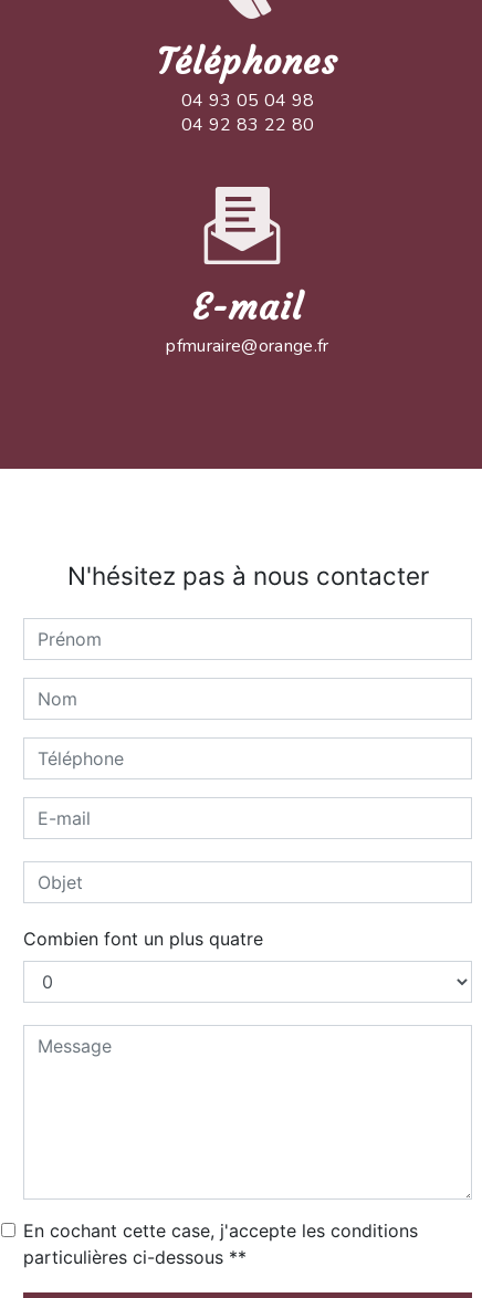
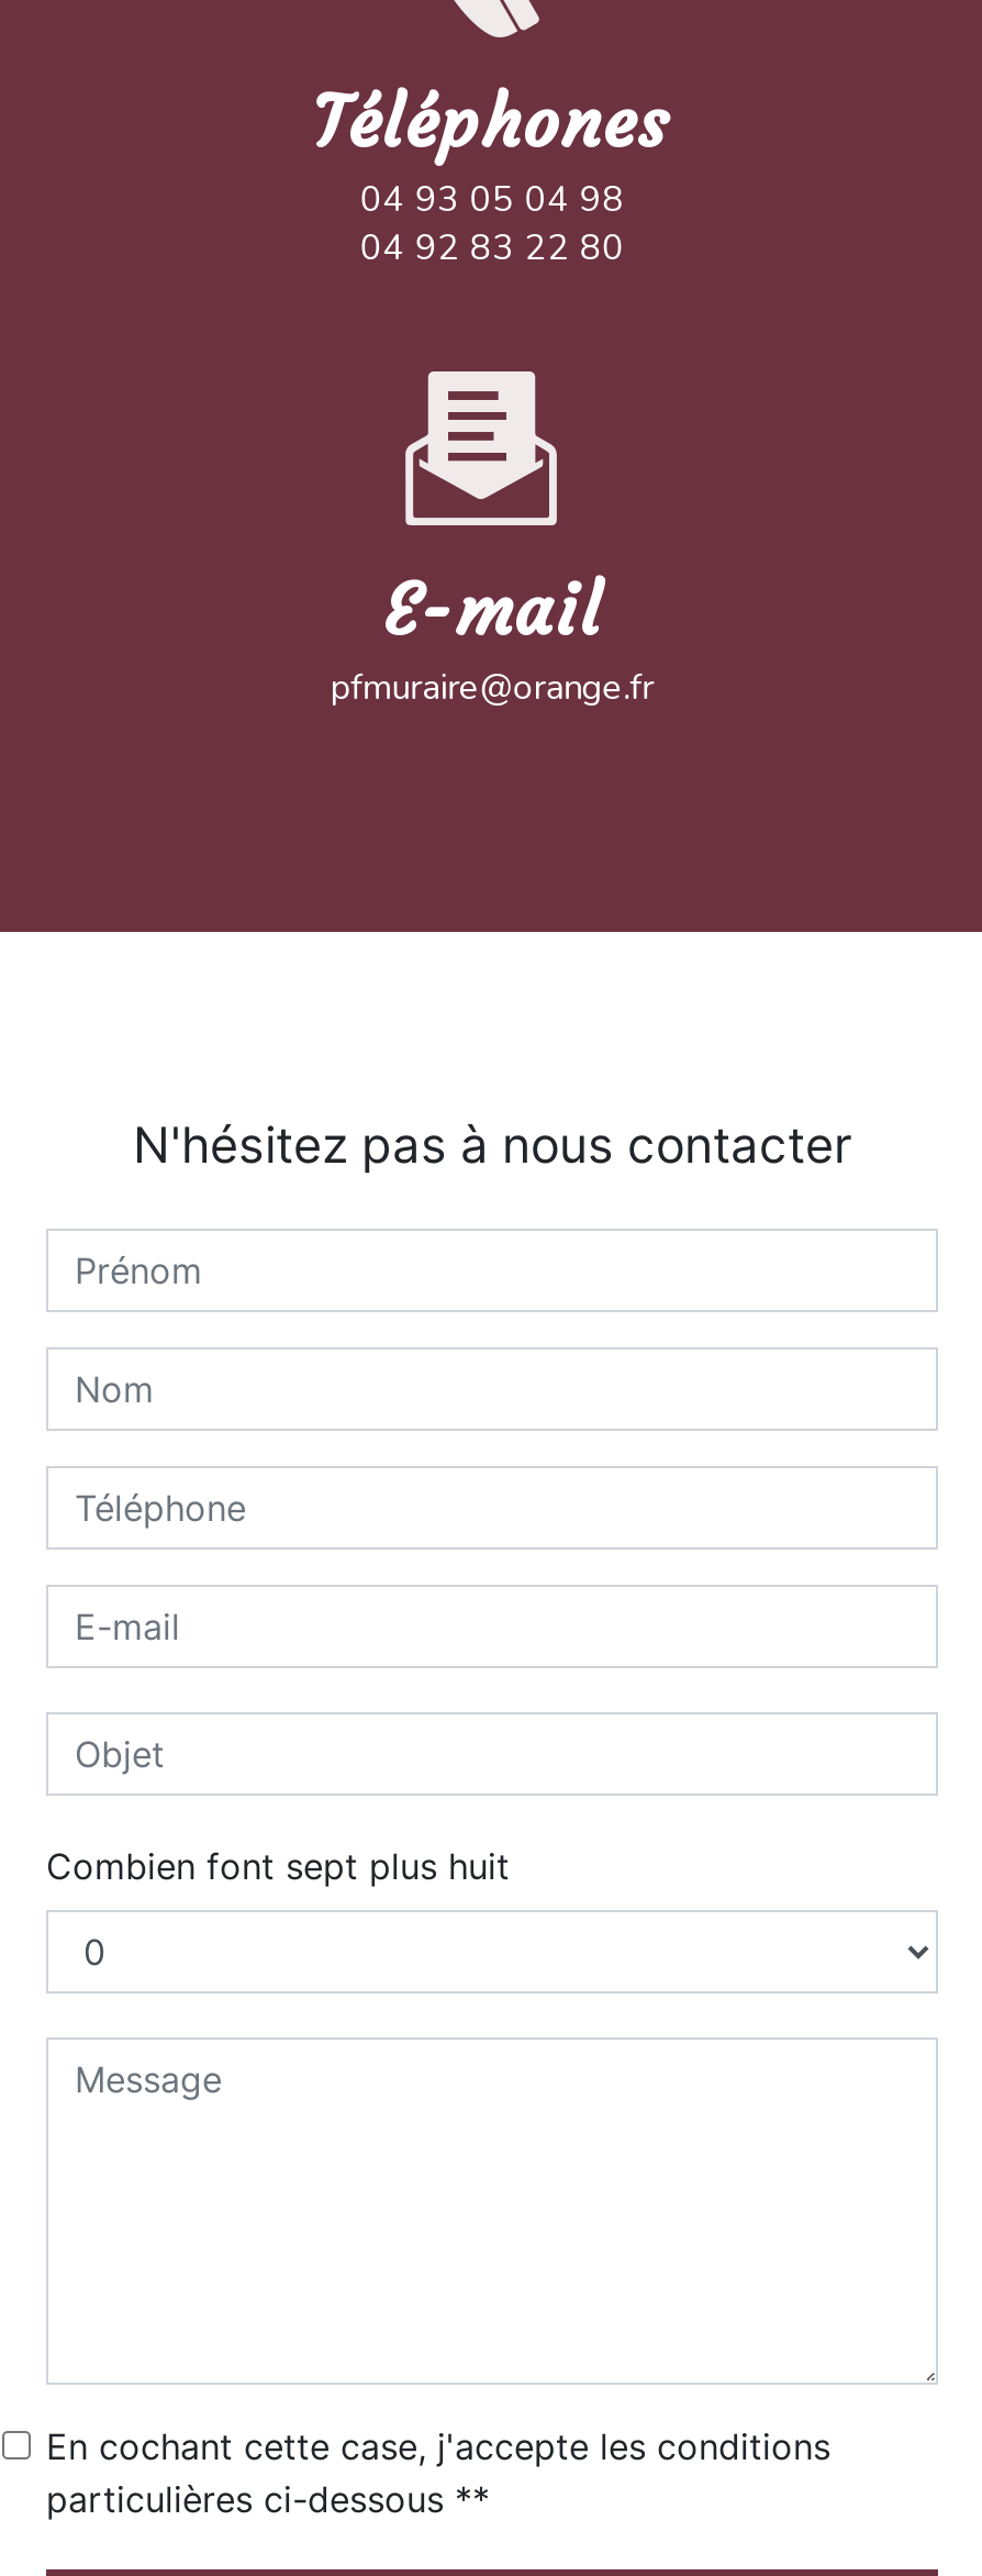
[23,928,263,950] Combien font un plus quatre -> [46,1845,510,1889] Combien font sept plus huit

